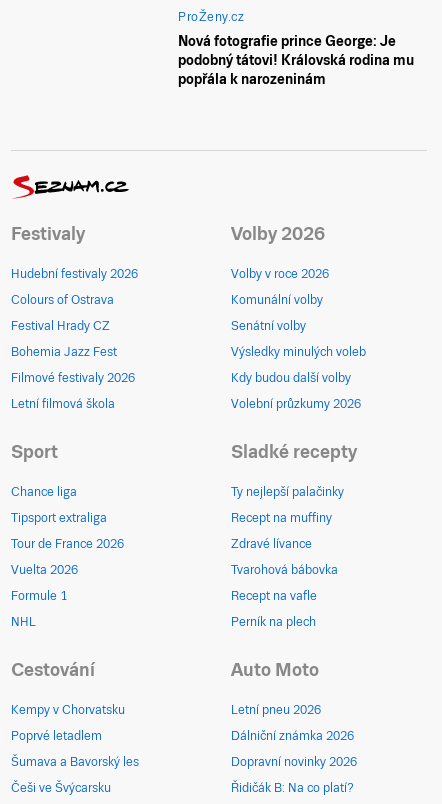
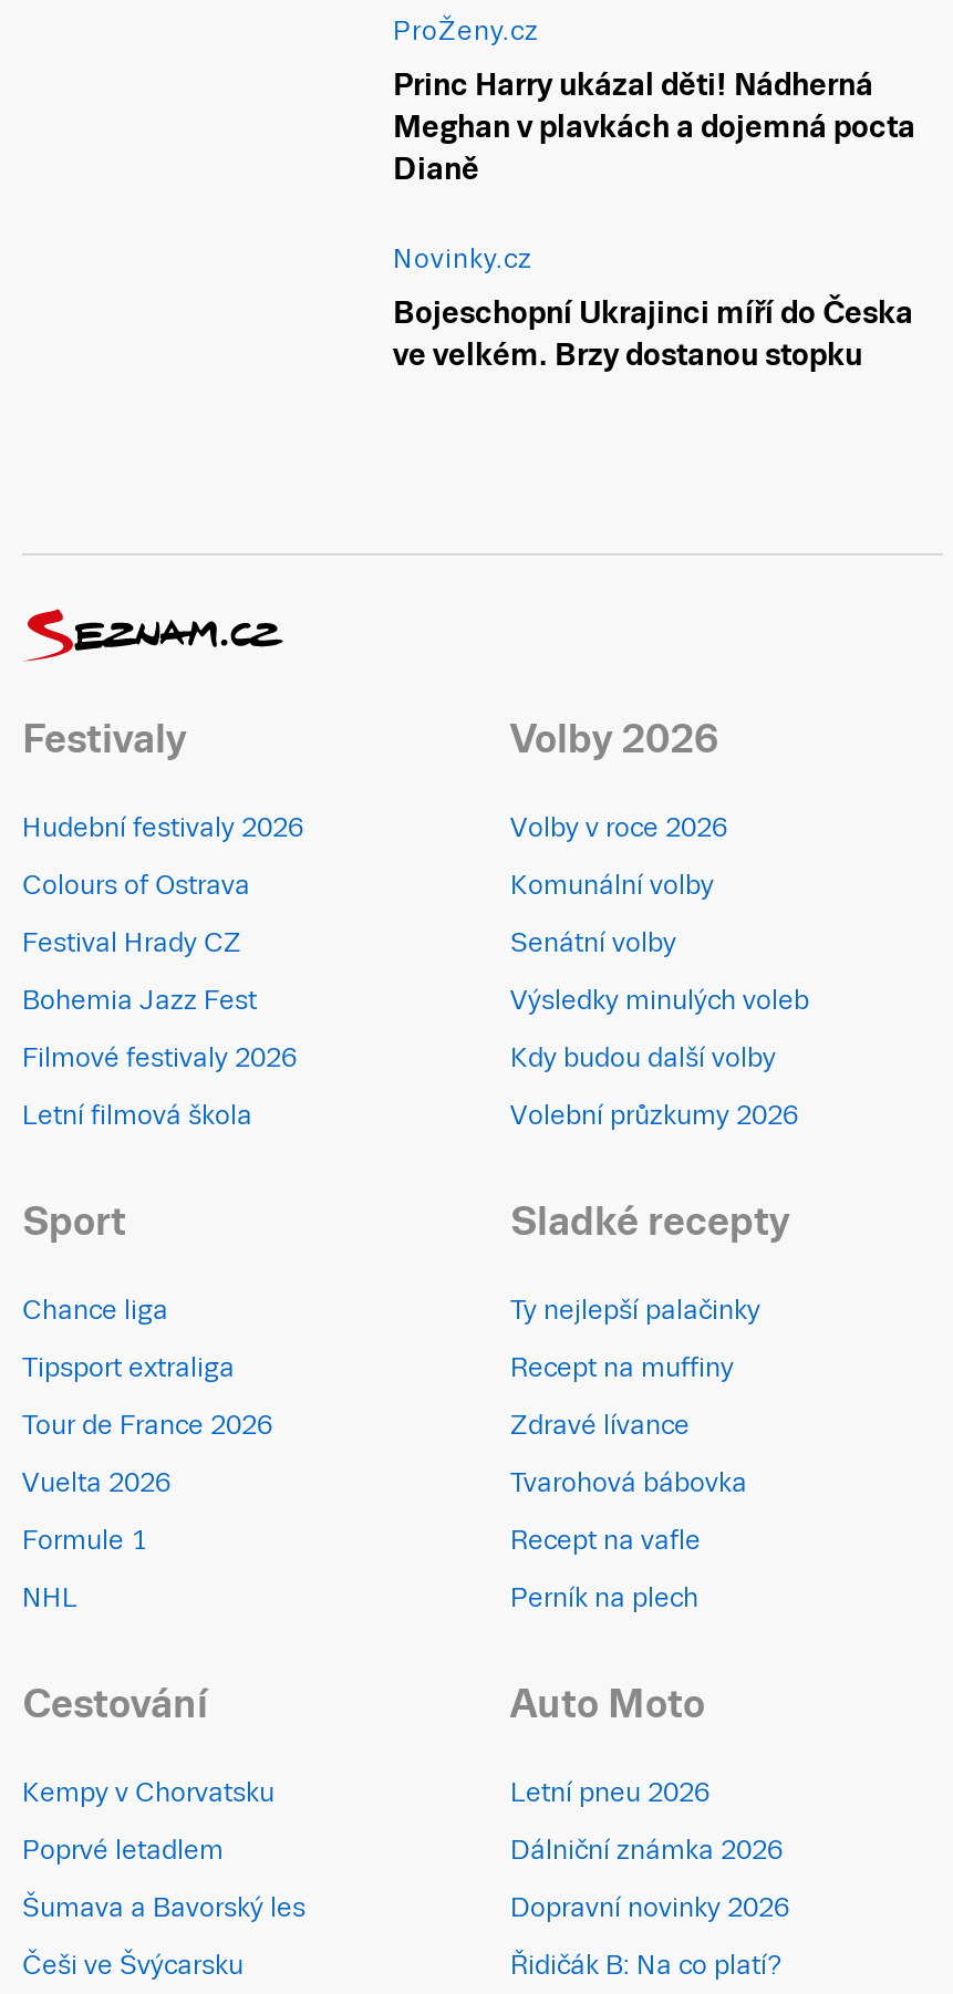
[178,33,414,87] Nová fotografie prince George: Je | podobný tátovi! Královská rodina mu | popřála k narozeninám -> [393,66,915,372] Princ Harry ukázal děti! Nádherná | Meghan v plavkách a dojemná pocta | Dianě | Novinky.cz | Bojeschopní Ukrajinci míří do Česka | ve velkém. Brzy dostanou stopku

